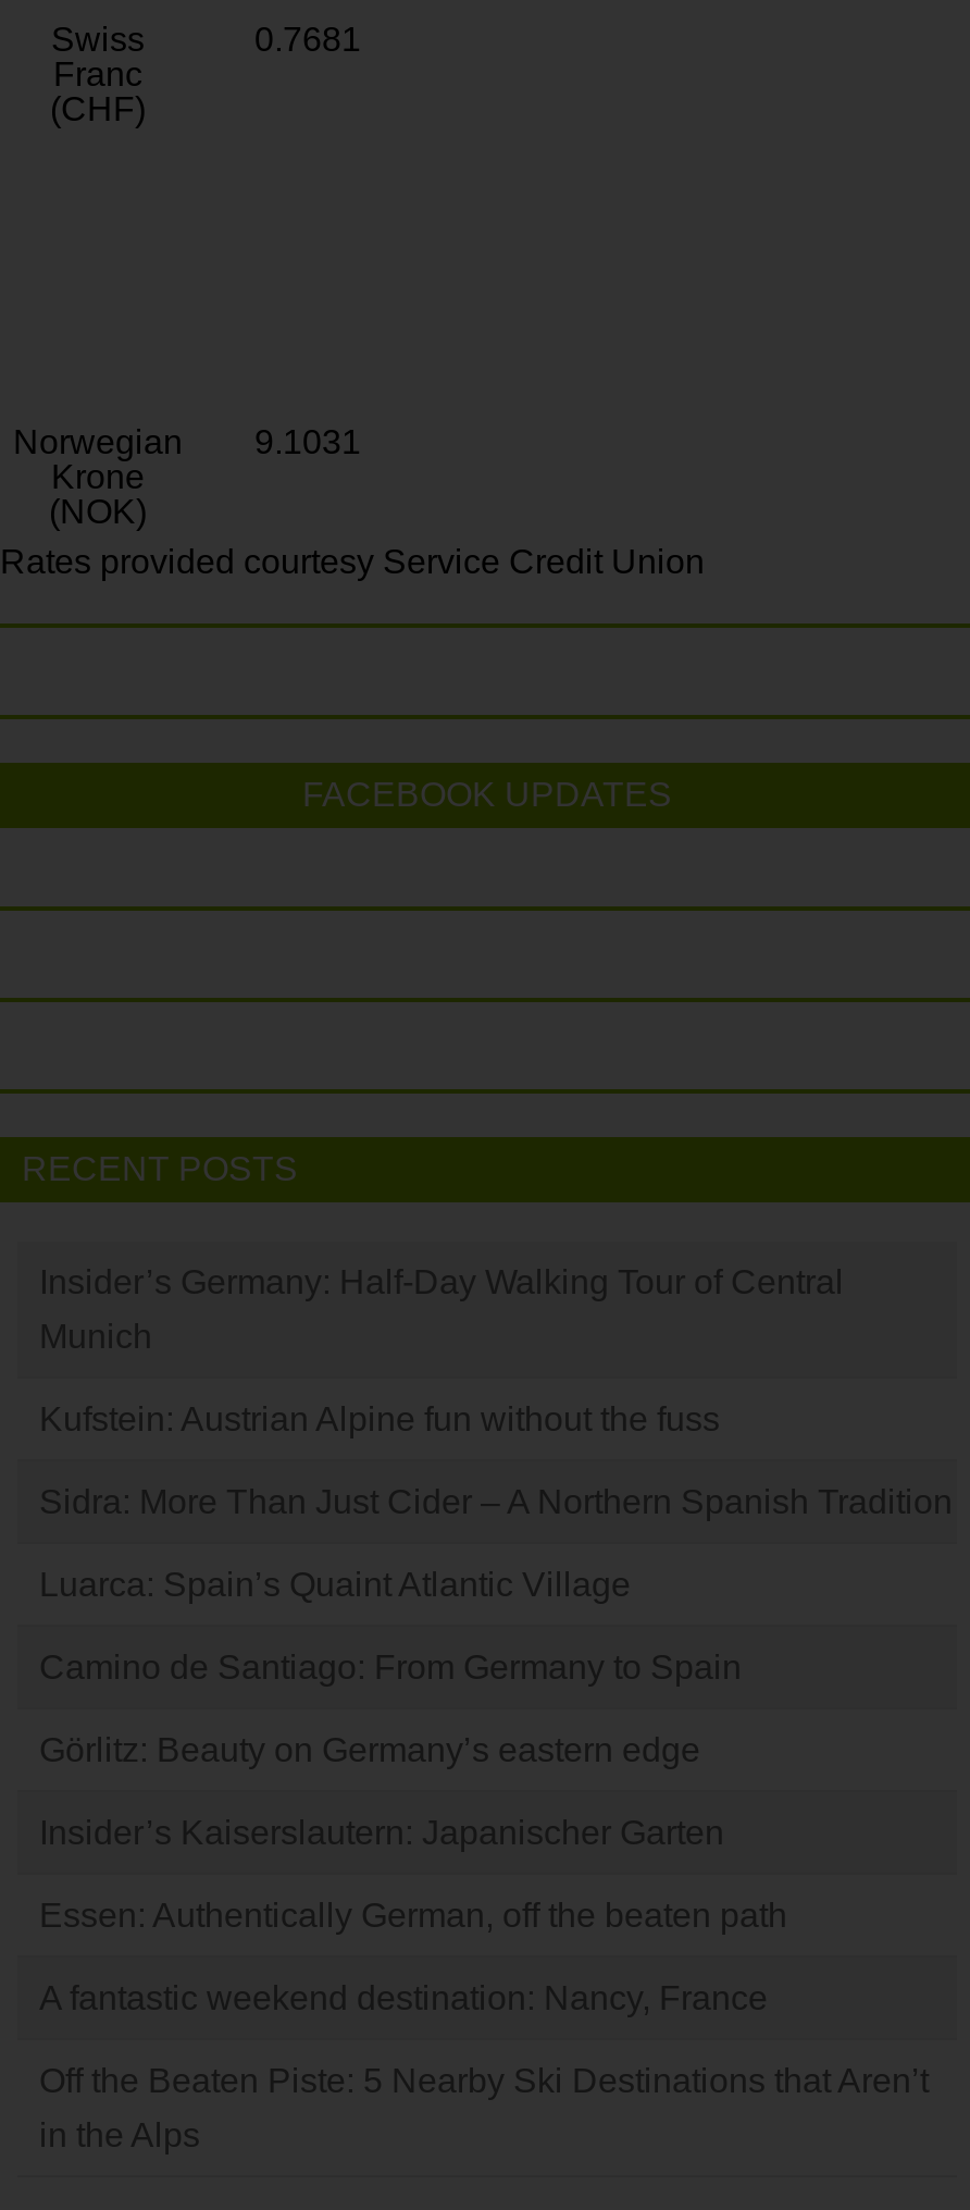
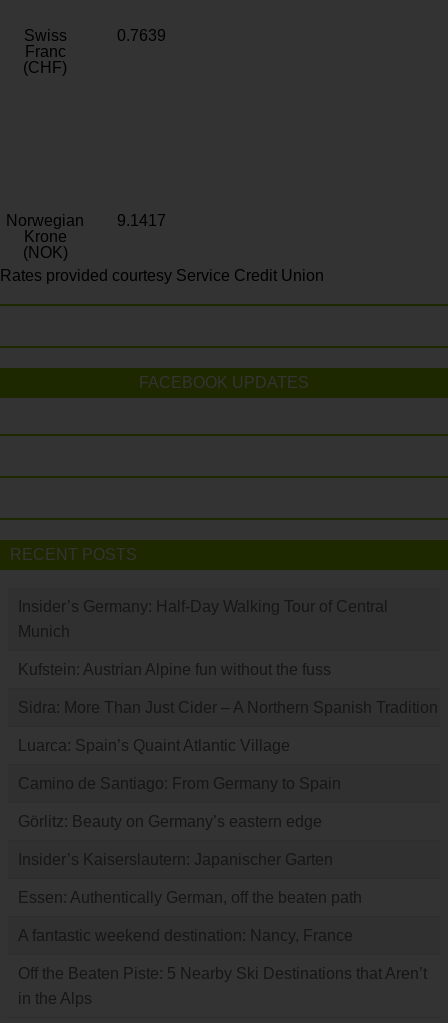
[254,21,361,58] 0.7681 -> [117,27,166,44] 0.7639
[13,423,361,460] Norwegian 9.1031 -> [6,212,166,229] Norwegian 9.1417

